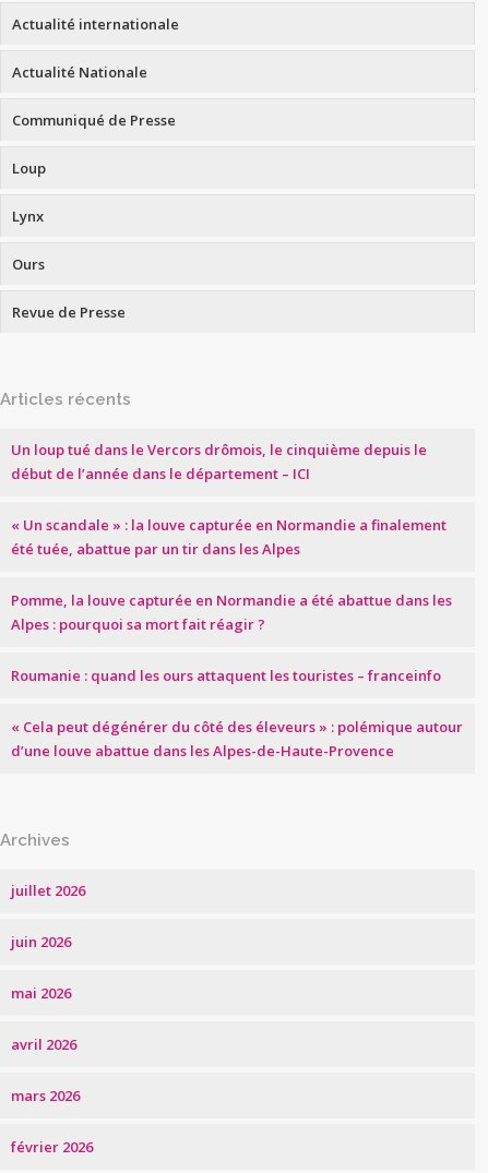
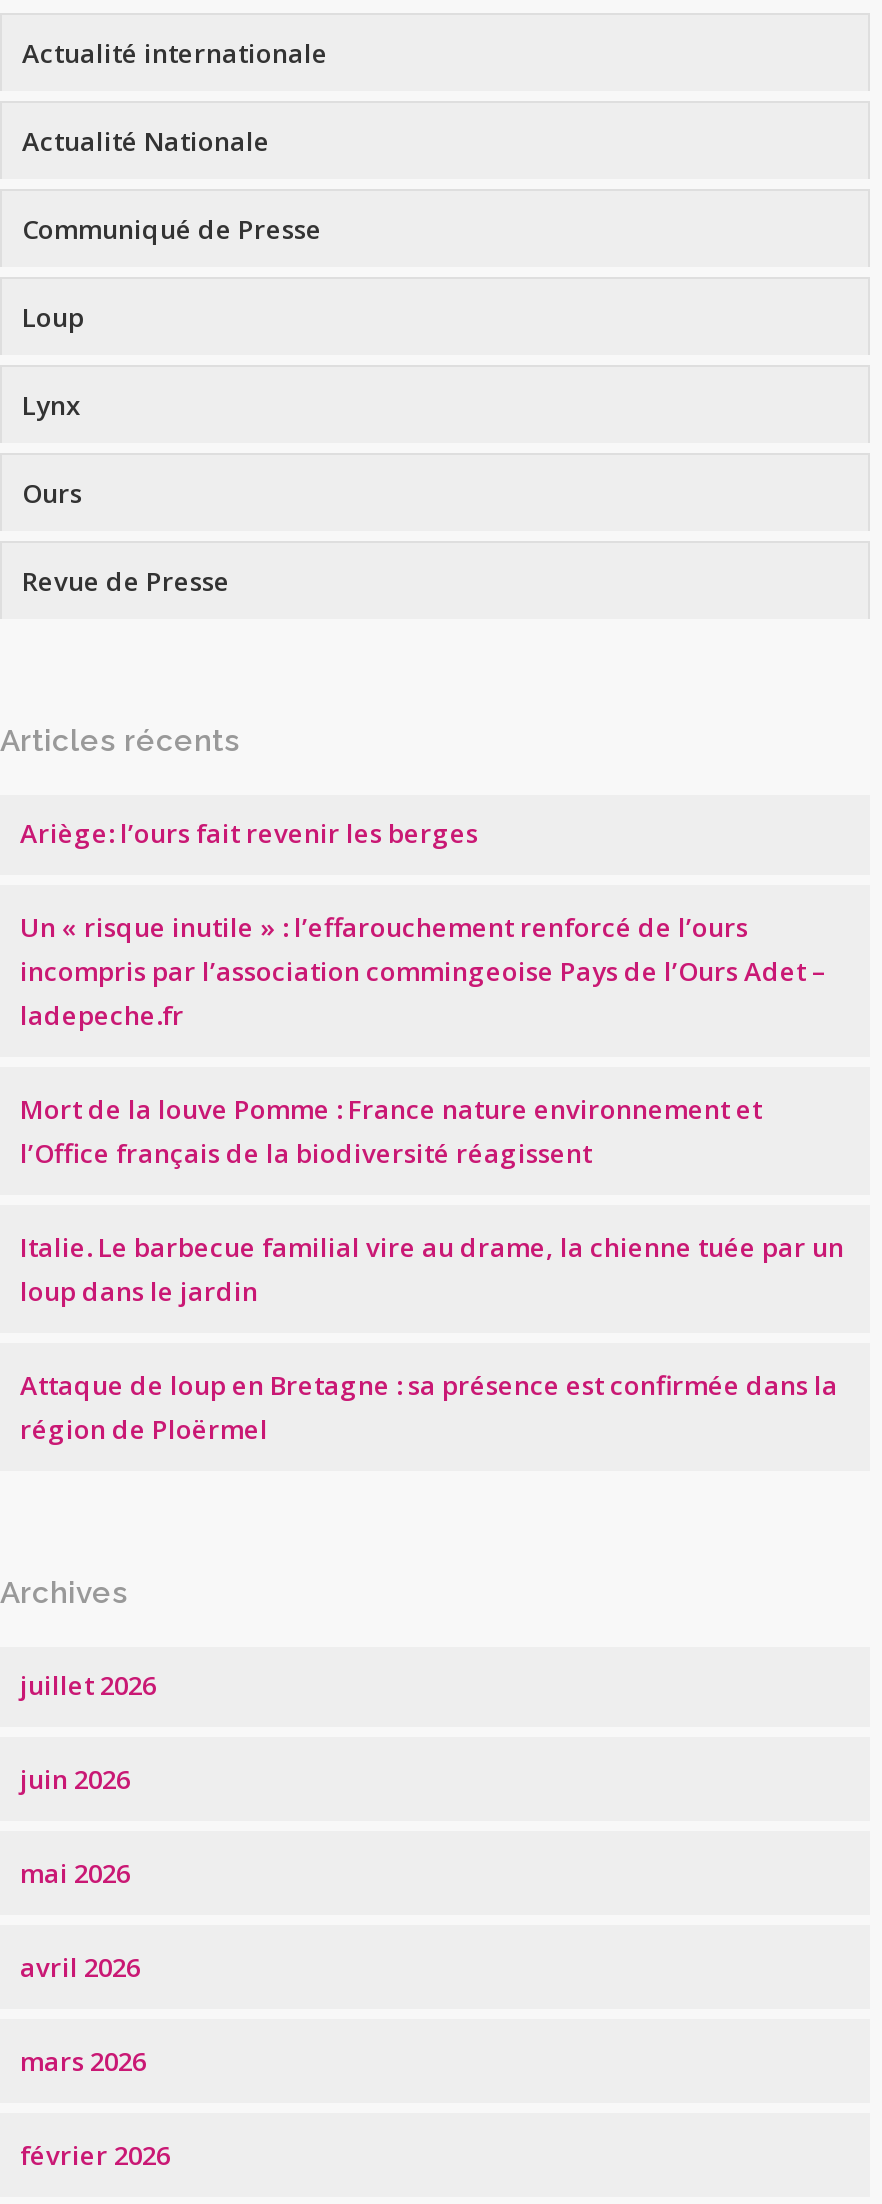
[11,440,427,483] Un loup tué dans le Vercors drômois, le cinquième depuis le | début de l’année dans le département – ICI -> [20,815,478,851] Ariège: l’ours fait revenir les berges
[11,515,447,559] « Un scandale » : la louve capturée en Normandie a finalement | été tuée, abattue par un tir dans les Alpes -> [20,909,826,1033] Un « risque inutile » : l’effarouchement renforcé de l’ours | incompris par l’association commingeoise Pays de l’Ours Adet – | ladepeche.fr
[11,590,452,634] Pomme, la louve capturée en Normandie a été abattue dans les | Alpes : pourquoi sa mort fait réagir ? -> [20,1091,762,1171] Mort de la louve Pomme : France nature environnement et | l’Office français de la biodiversité réagissent
[11,666,441,685] Roumanie : quand les ours attaquent les touristes – franceinfo -> [20,1229,844,1309] Italie. Le barbecue familial vire au drame, la chienne tuée par un | loup dans le jardin
[11,717,463,761] « Cela peut dégénérer du côté des éleveurs » : polémique autour | d’une louve abattue dans les Alpes-de-Haute-Provence -> [20,1367,838,1447] Attaque de loup en Bretagne : sa présence est confirmée dans la | région de Ploërmel

